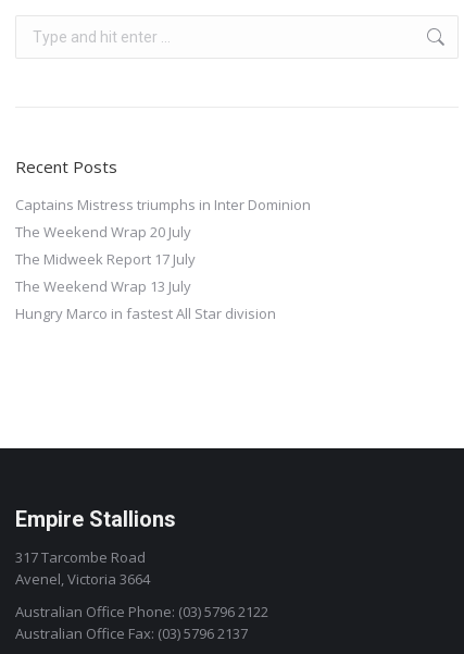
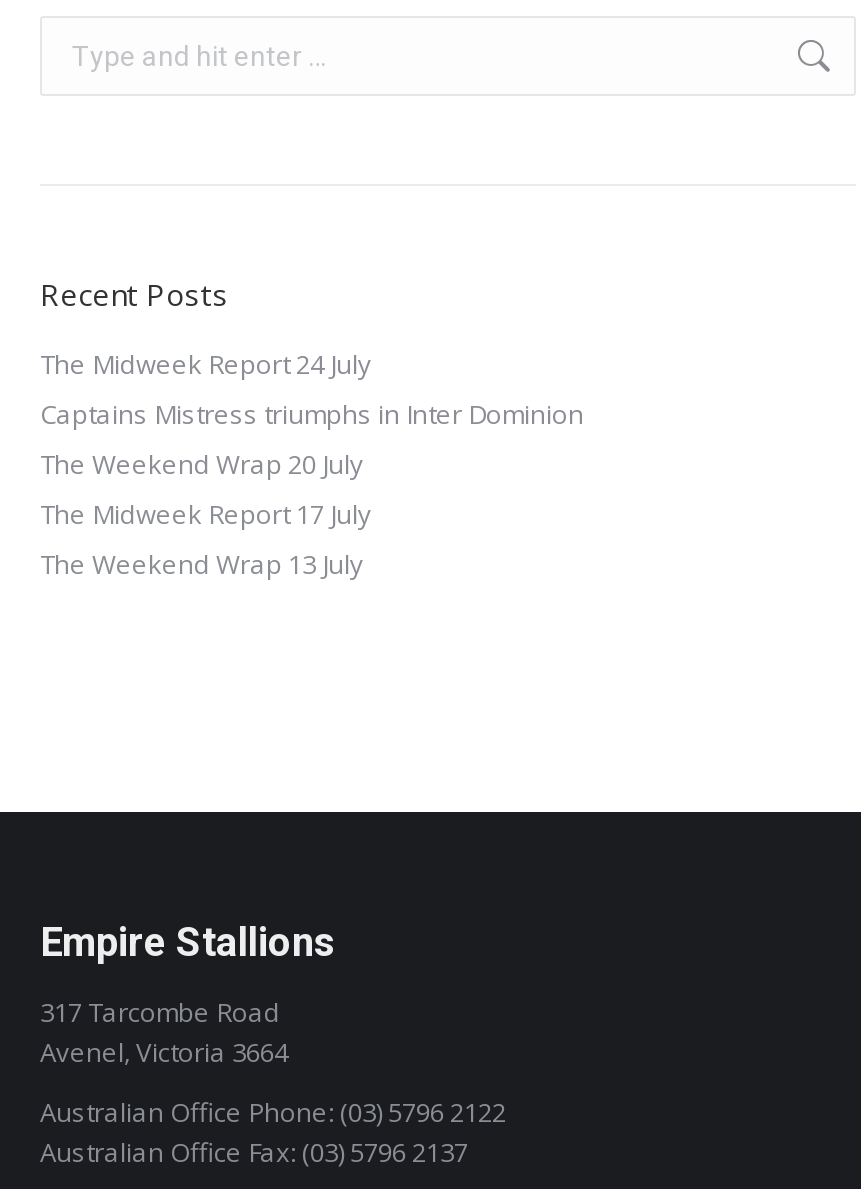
none -> [40,346,372,382] The Midweek Report 24 July
moved [15,195,311,296] -> [40,396,584,582]: Captains Mistress triumphs in Inter Dominion | The Weekend Wrap 20 July | The Midweek Report 17 July | The Weekend Wrap 13 July
[15,304,276,323] Hungry Marco in fastest All Star division -> none

